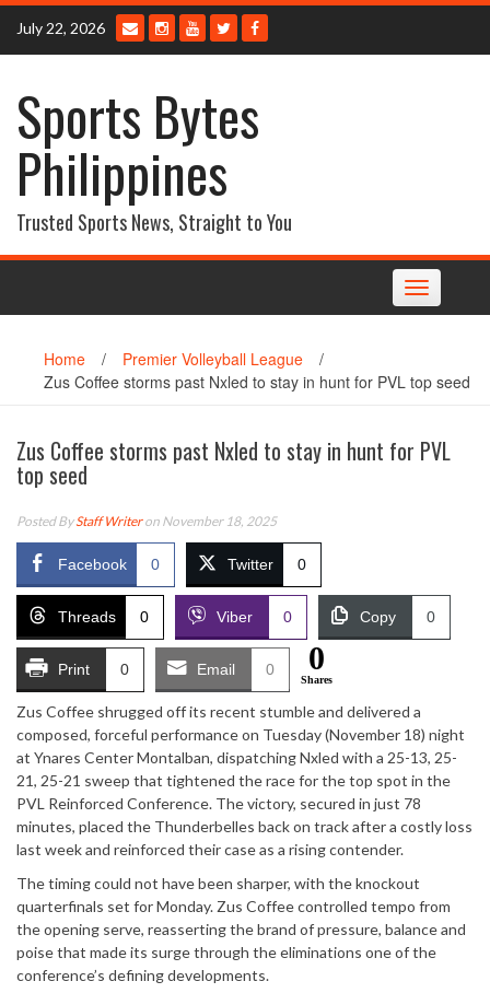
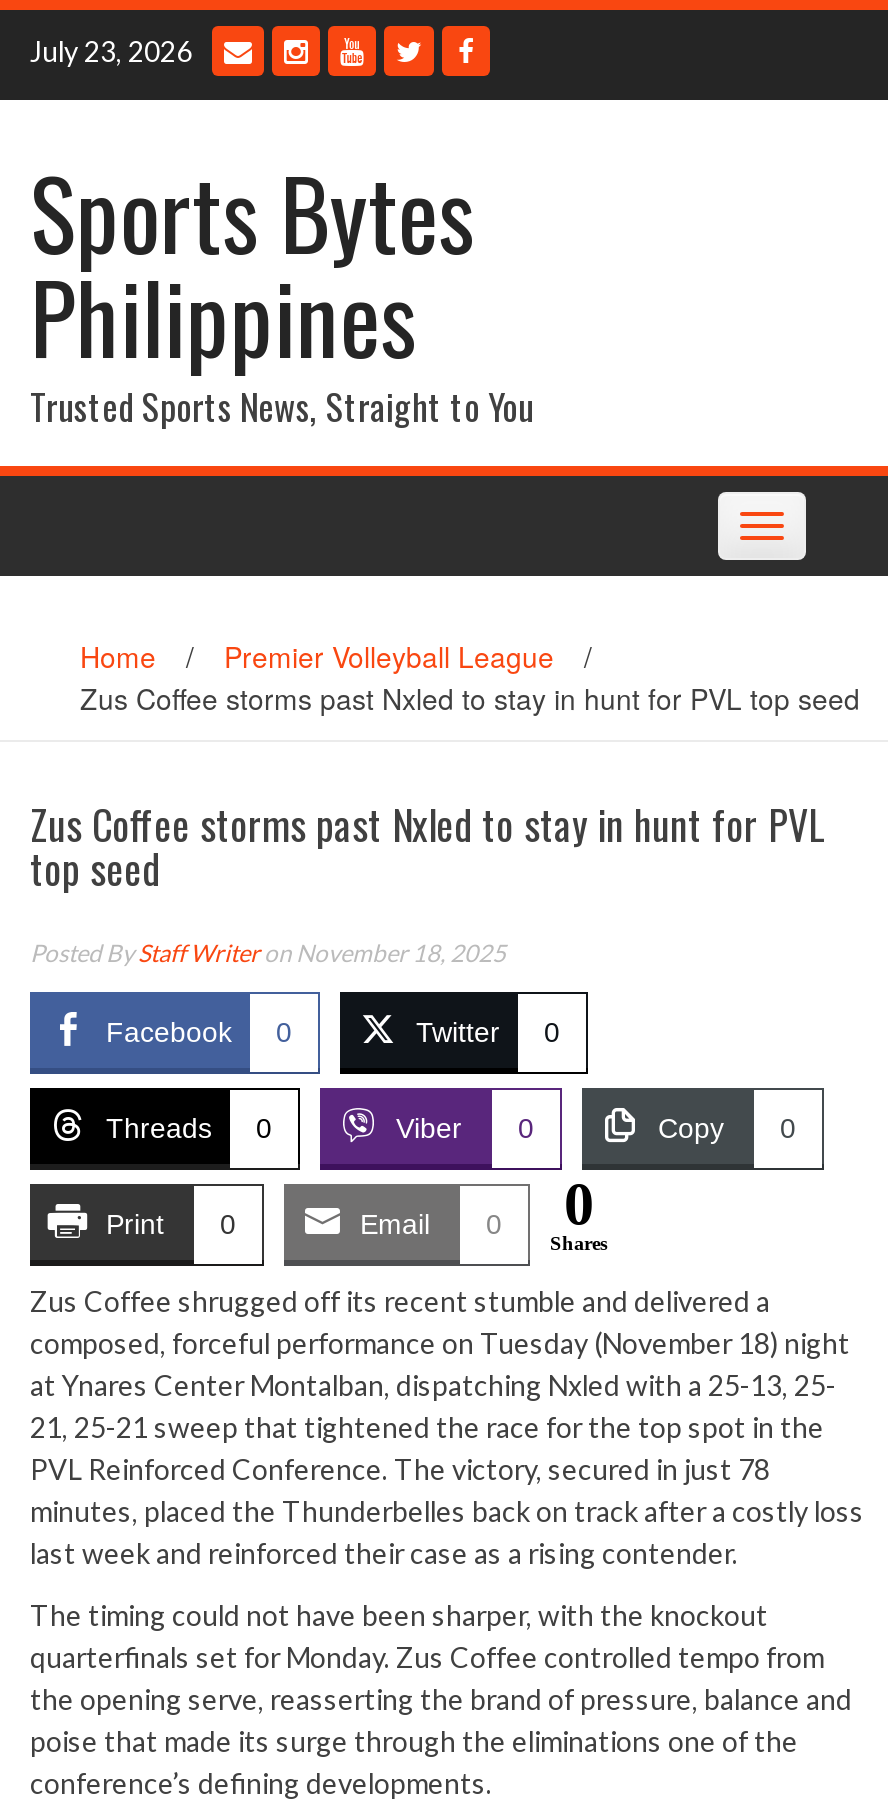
[16,19,105,37] July 22, 2026 -> [30,34,192,68] July 23, 2026

